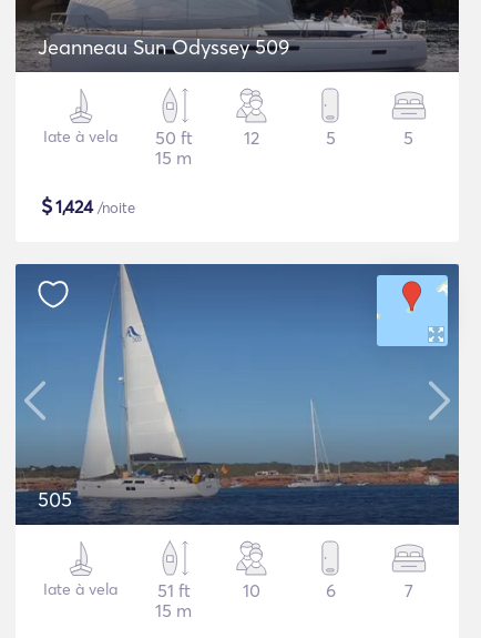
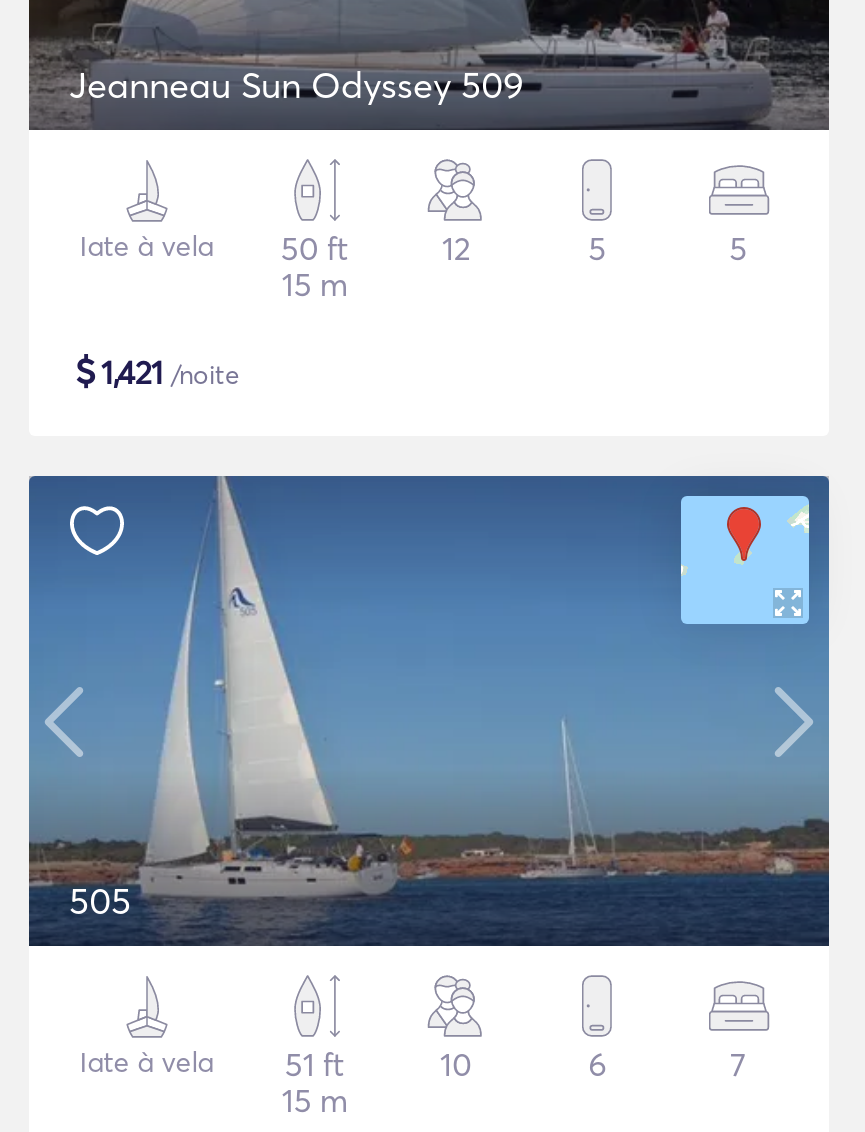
[41,193,135,219] $1,424 /noite -> [75,348,239,394] $1,421 /noite

